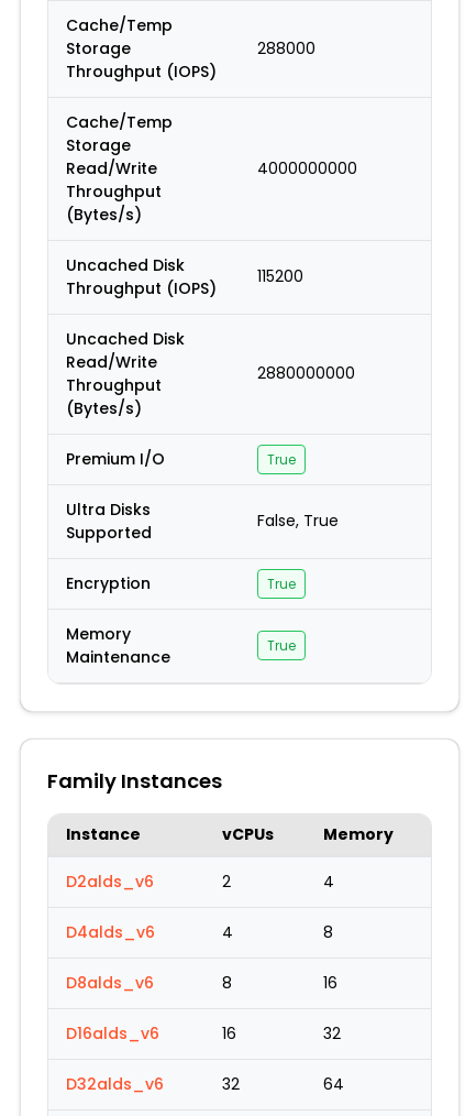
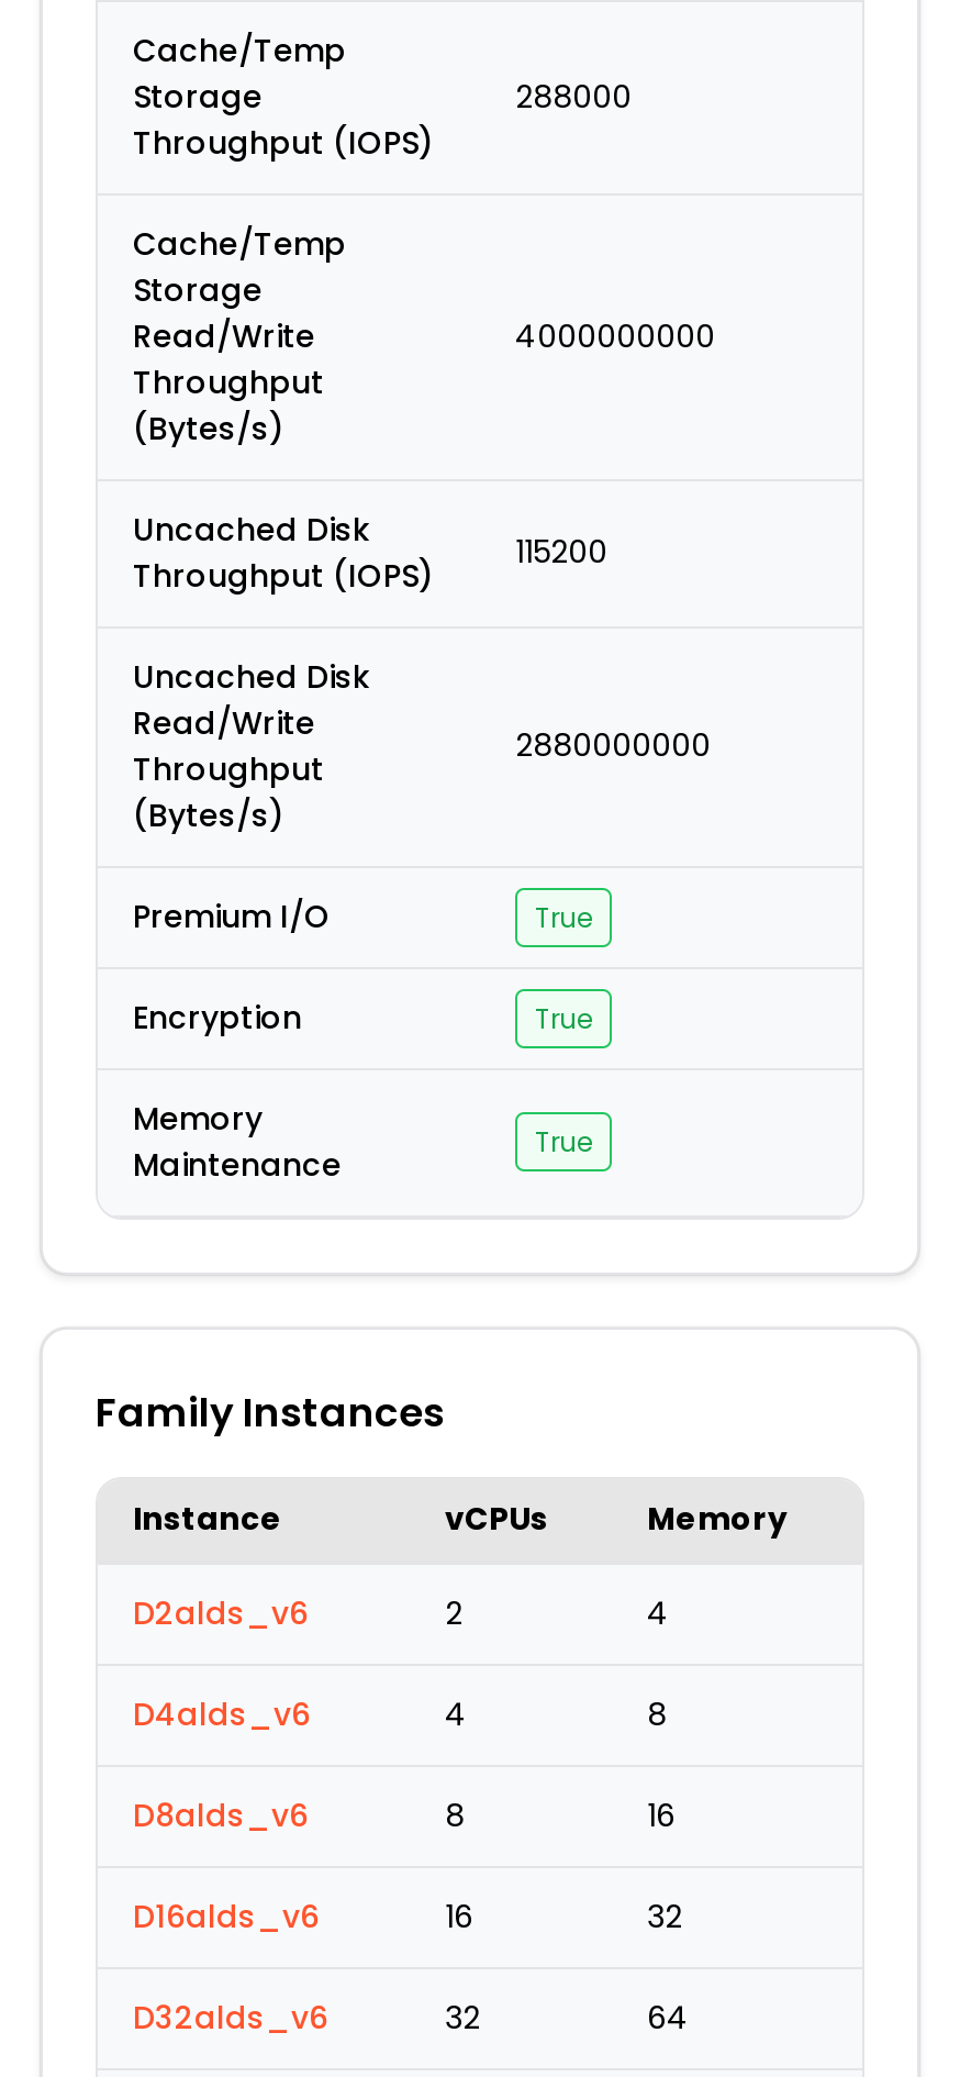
[66,499,152,544] Ultra Disks | Supported -> none
[257,510,339,532] False, True -> none

